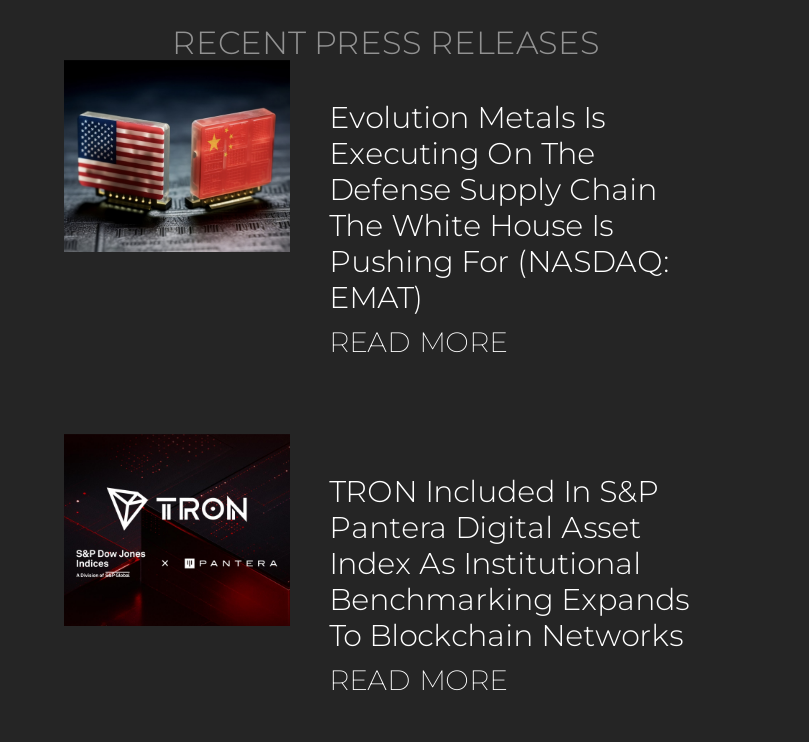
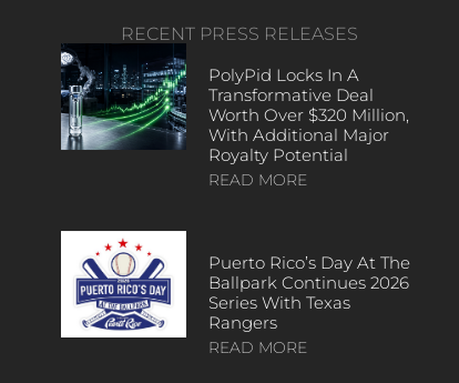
[64,62,669,317] [image] | Evolution Metals Is | Executing On The | Defense Supply Chain | The White House Is | Pushing For (NASDAQ: | EMAT) -> [60,51,409,166] [image] | PolyPid Locks In A | Transformative Deal | Worth Over $320 Million, | With Additional Major | Royalty Potential
[62,434,689,655] [image] | TRON Included In S&P | Pantera Digital Asset | Index As Institutional | Benchmarking Expands | To Blockchain Networks -> [60,230,410,339] [image] | Puerto Rico’s Day At The | Ballpark Continues 2026 | Series With Texas | Rangers

